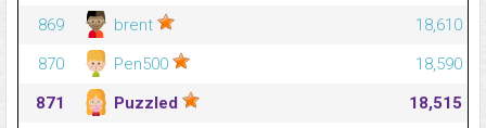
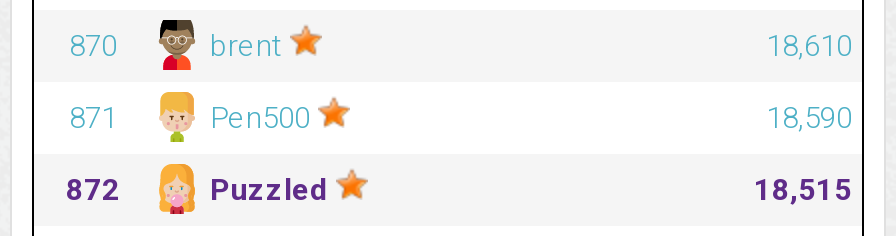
[37,15,63,35] 869 -> [69,28,117,64] 870
[37,54,63,74] 870 -> [69,100,117,136] 871
[36,93,65,113] 871 -> [66,172,120,208] 872

